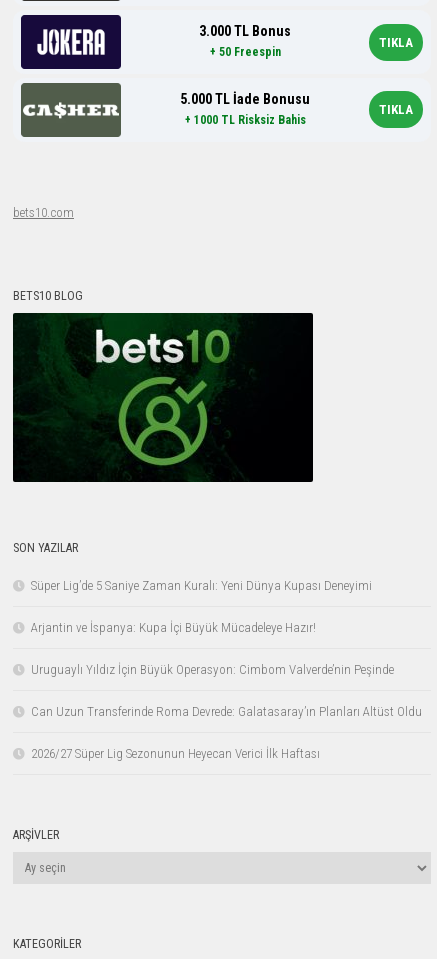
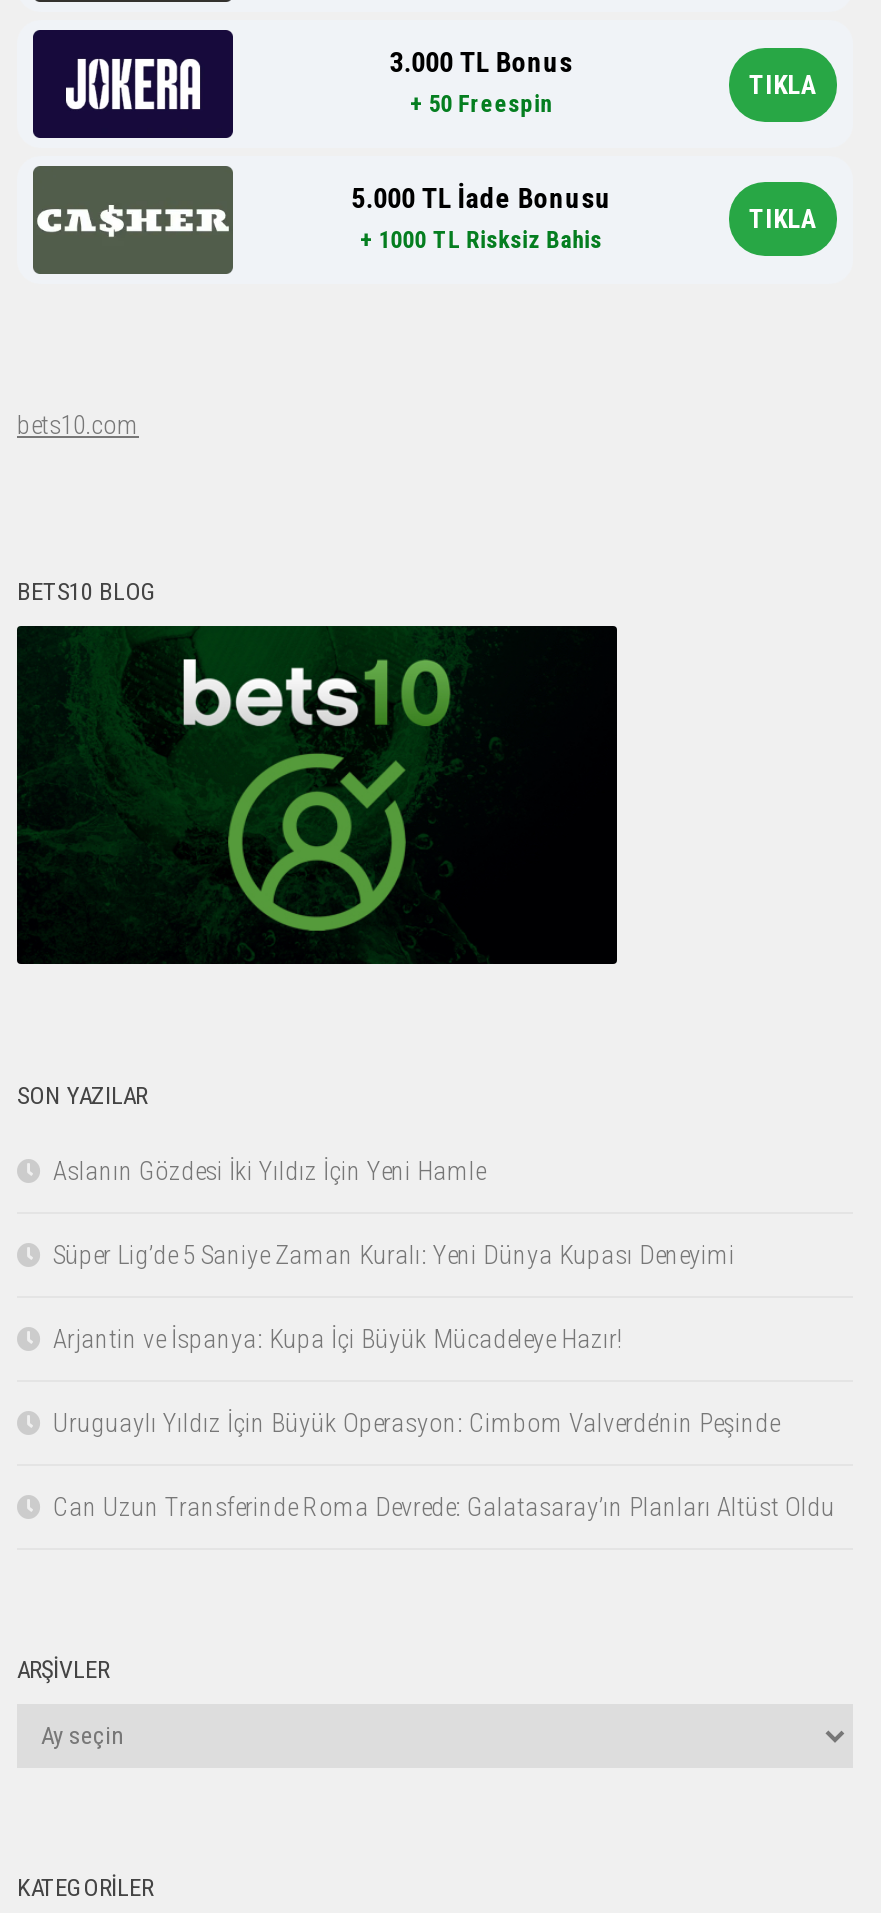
none -> [53,1156,485,1186] Aslanın Gözdesi İki Yıldız İçin Yeni Hamle
moved [31,578,422,719] -> [53,1240,835,1522]: Süper Lig’de 5 Saniye Zaman Kuralı: Yeni Dünya Kupası Deneyimi | Arjantin ve İspanya: Kupa İçi Büyük Mücadeleye Hazır! | Uruguaylı Yıldız İçin Büyük Operasyon: Cimbom Valverde’nin Peşinde | Can Uzun Transferinde Roma Devrede: Galatasaray’ın Planları Altüst Oldu
[31,746,320,761] 2026/27 Süper Lig Sezonunun Heyecan Verici İlk Haftası -> none

